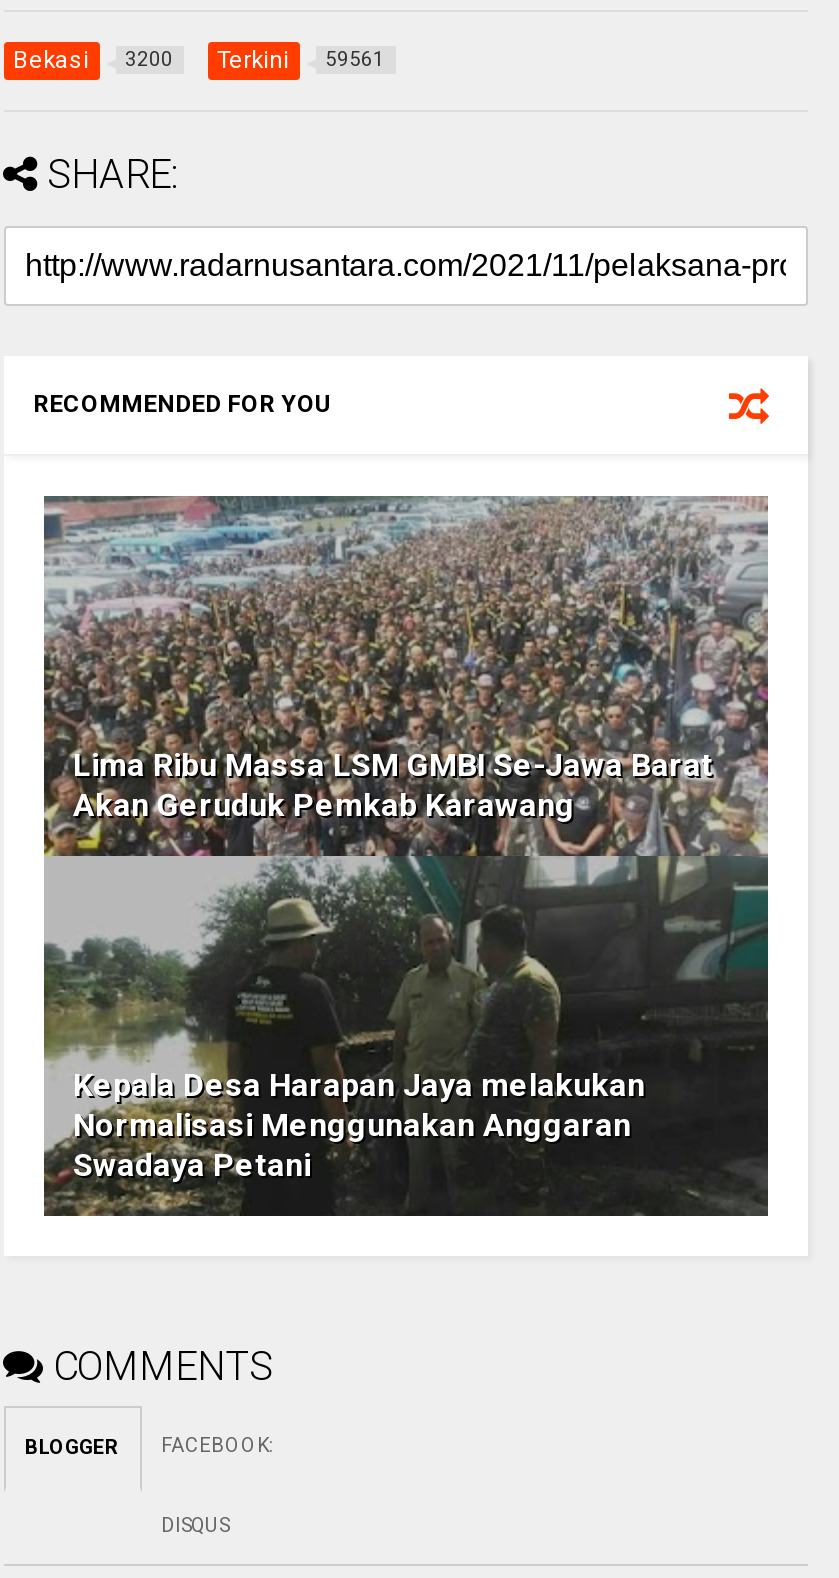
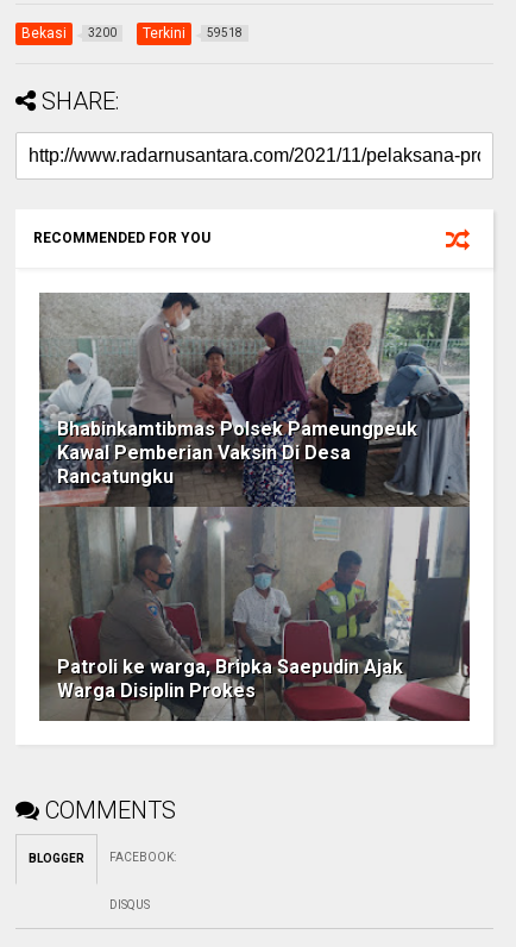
[13,47,385,75] Bekasi 3200 Terkini 59561 -> [21,26,242,42] Bekasi 3200 Terkini 59518
[42,496,770,1218] [image] | Lima Ribu Massa LSM GMBI Se-Jawa Barat | Akan Geruduk Pemkab Karawang -> [38,293,471,722] [image] | Bhabinkamtibmas Polsek Pameungpeuk | Kawal Pemberian Vaksin Di Desa | Rancatungku
[73,1067,645,1185] Kepala Desa Harapan Jaya melakukan | Normalisasi Menggunakan Anggaran | Swadaya Petani -> [56,656,402,703] Patroli ke warga, Bripka Saepudin Ajak | Warga Disiplin Prokes

